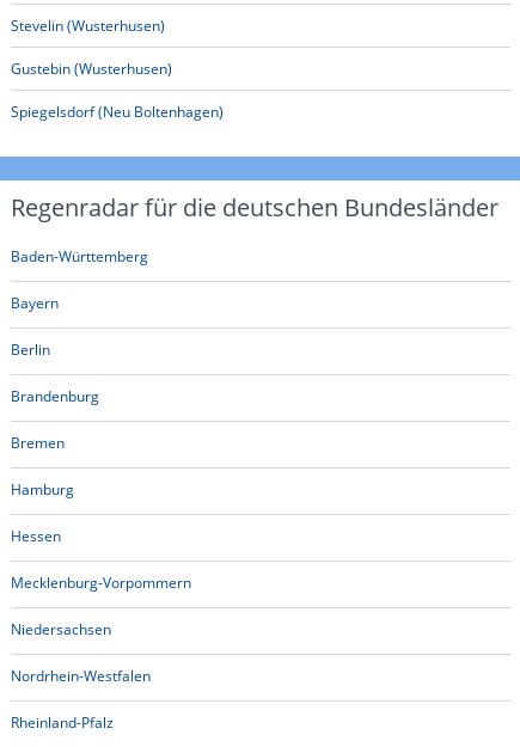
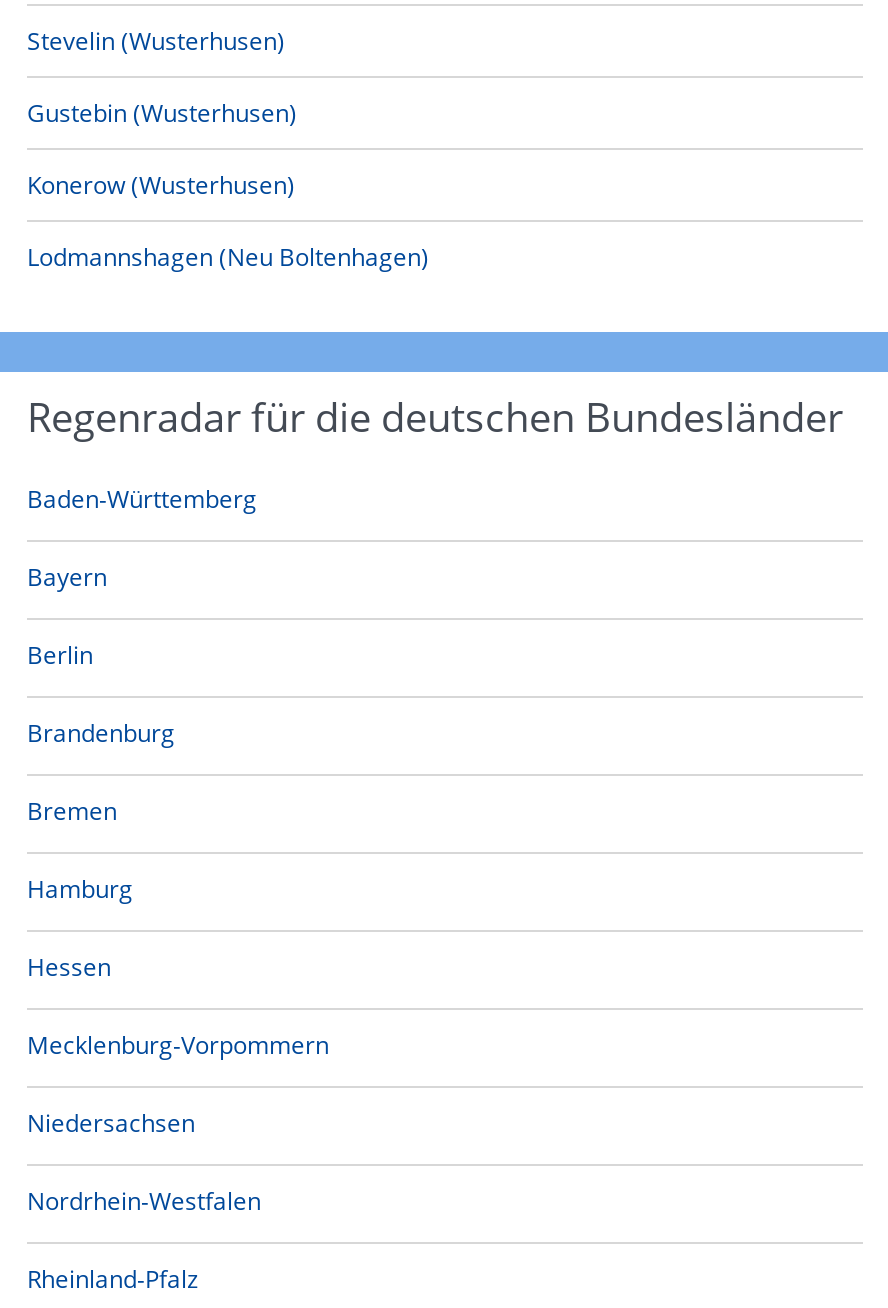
[11,102,224,122] Spiegelsdorf (Neu Boltenhagen) -> [27,168,429,274] Konerow (Wusterhusen) | Lodmannshagen (Neu Boltenhagen)

